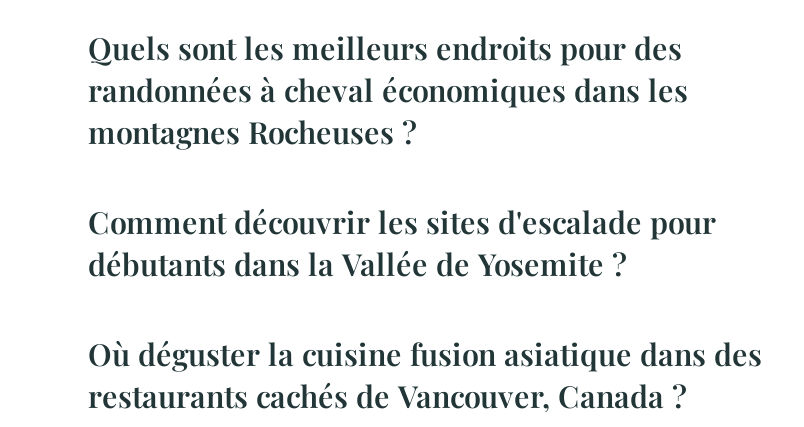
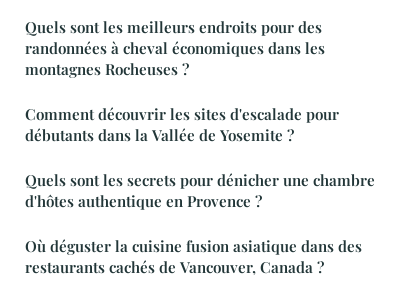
none -> [25,170,375,211] Quels sont les secrets pour dénicher une chambre | d'hôtes authentique en Provence ?

